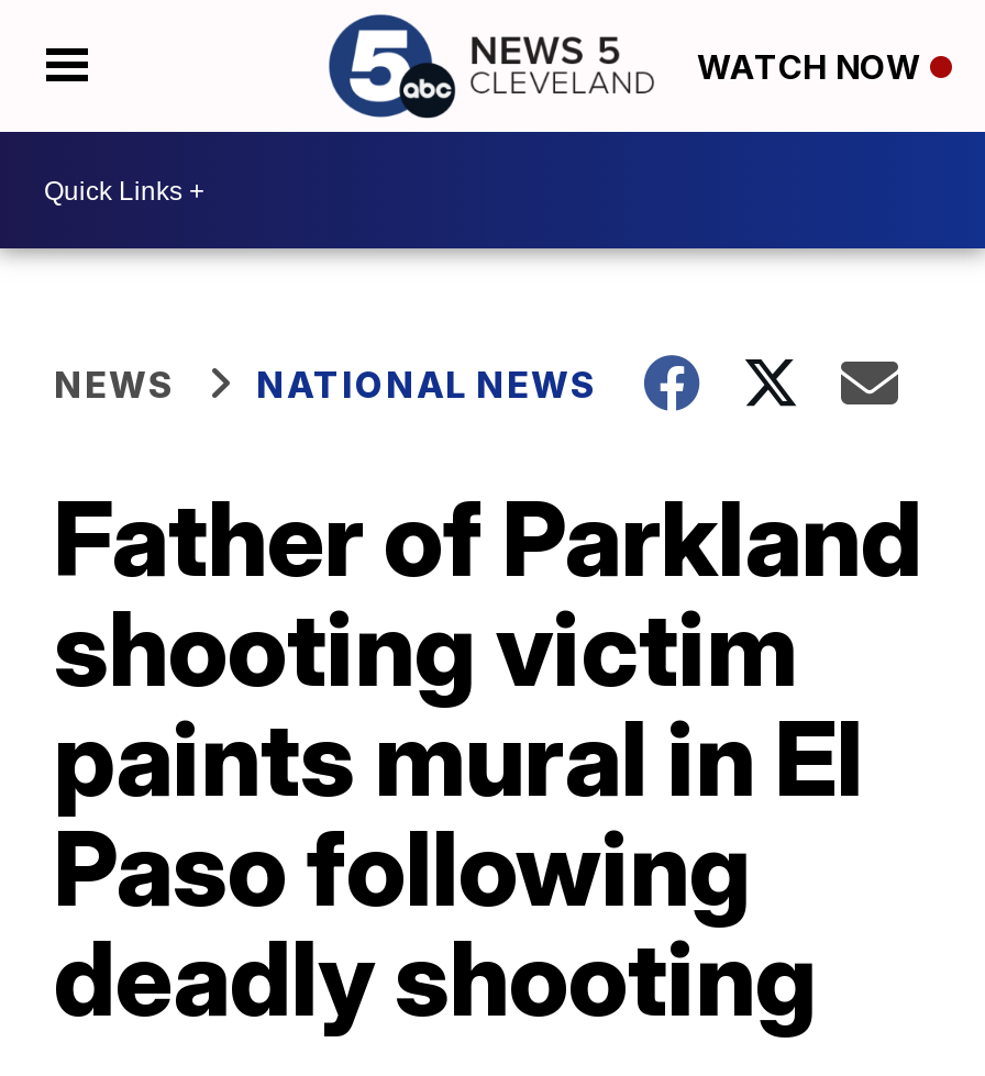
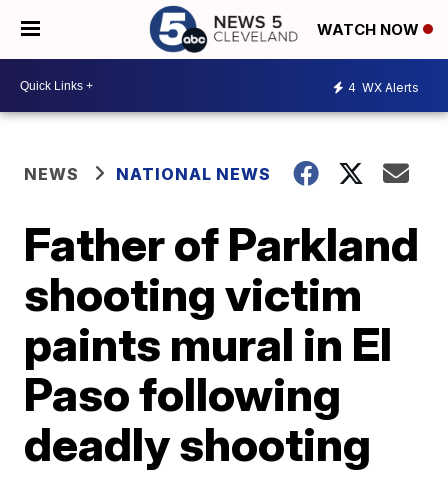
none -> [348,79,419,94] 4 WX Alerts

